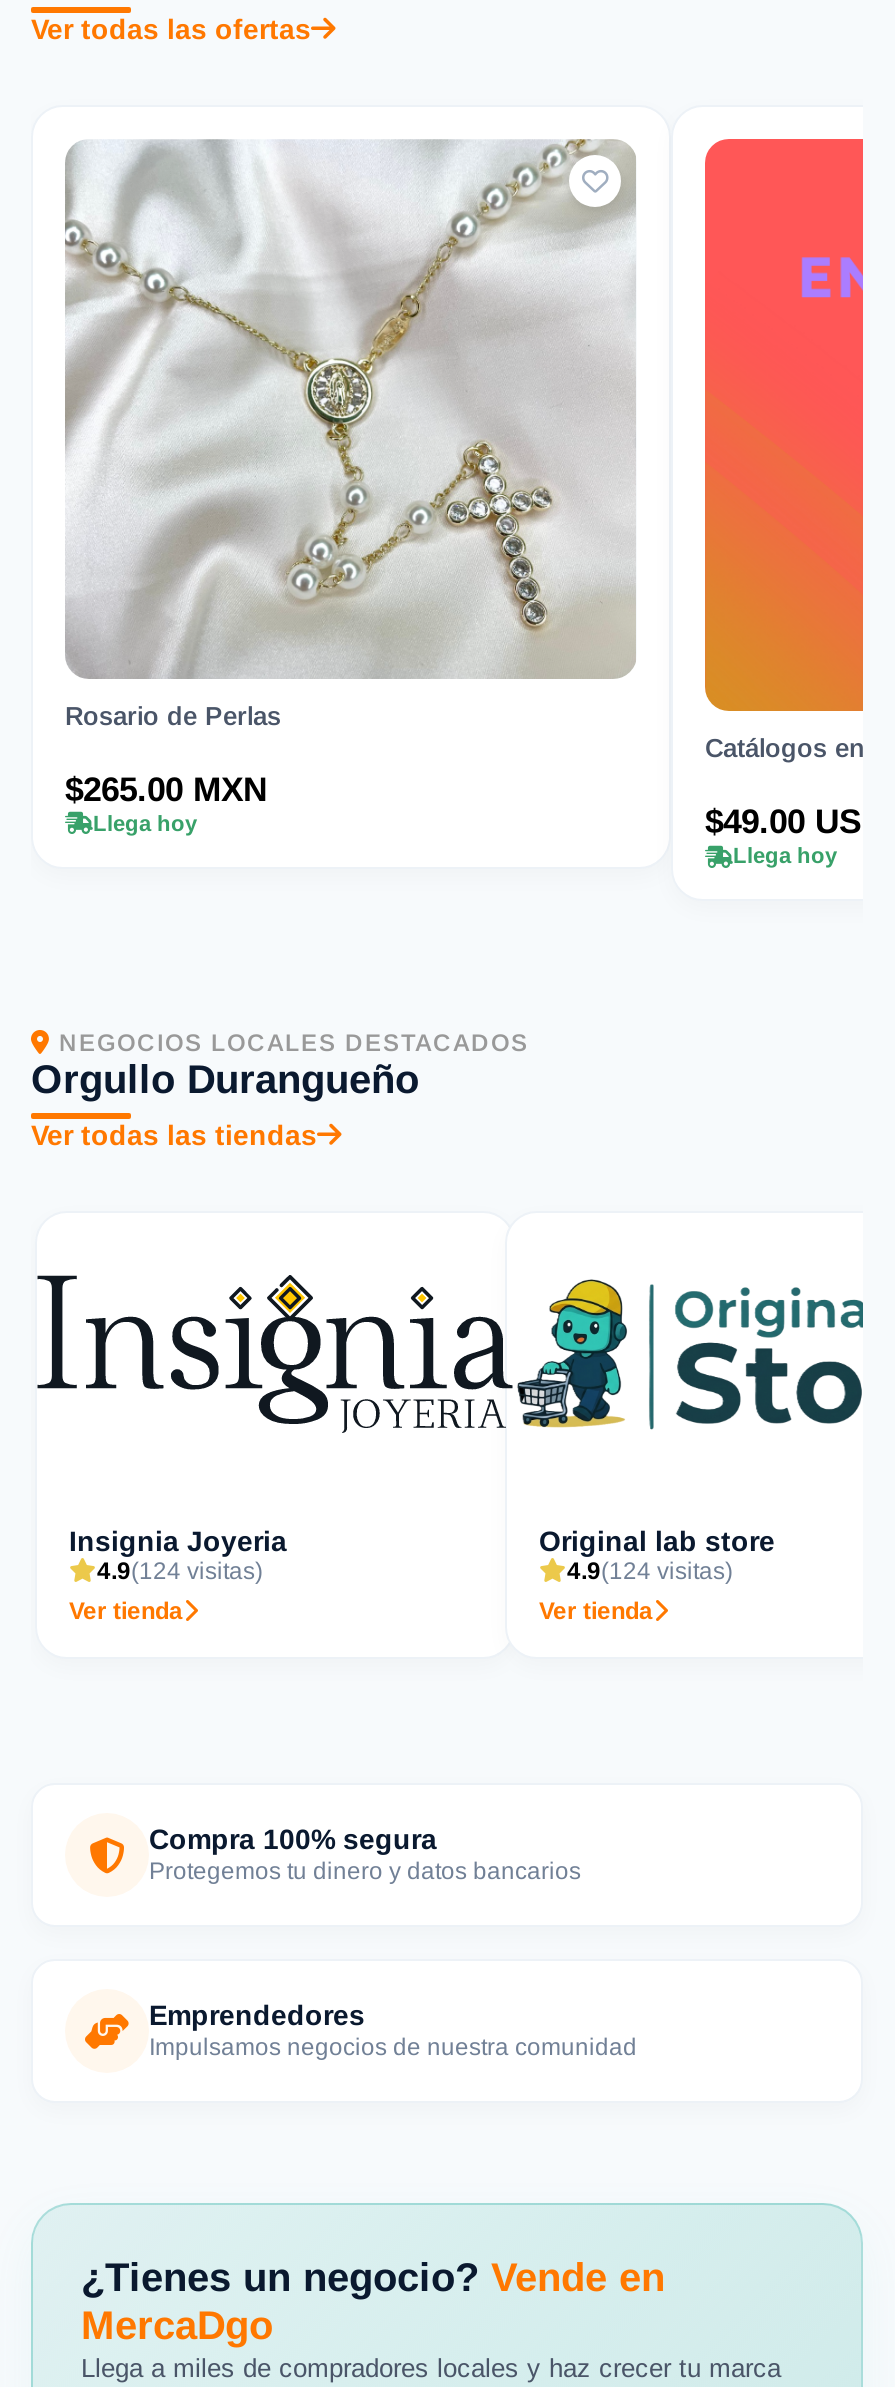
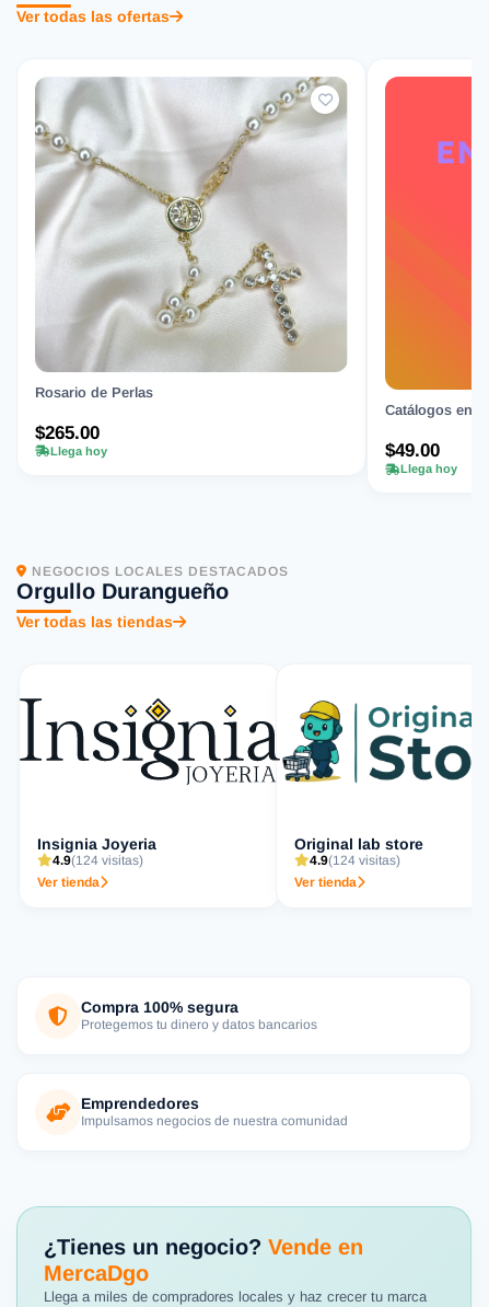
[65,771,267,809] $265.00 MXN -> [35,422,100,443] $265.00
[705,803,885,841] $49.00 USD -> [385,440,440,461] $49.00

